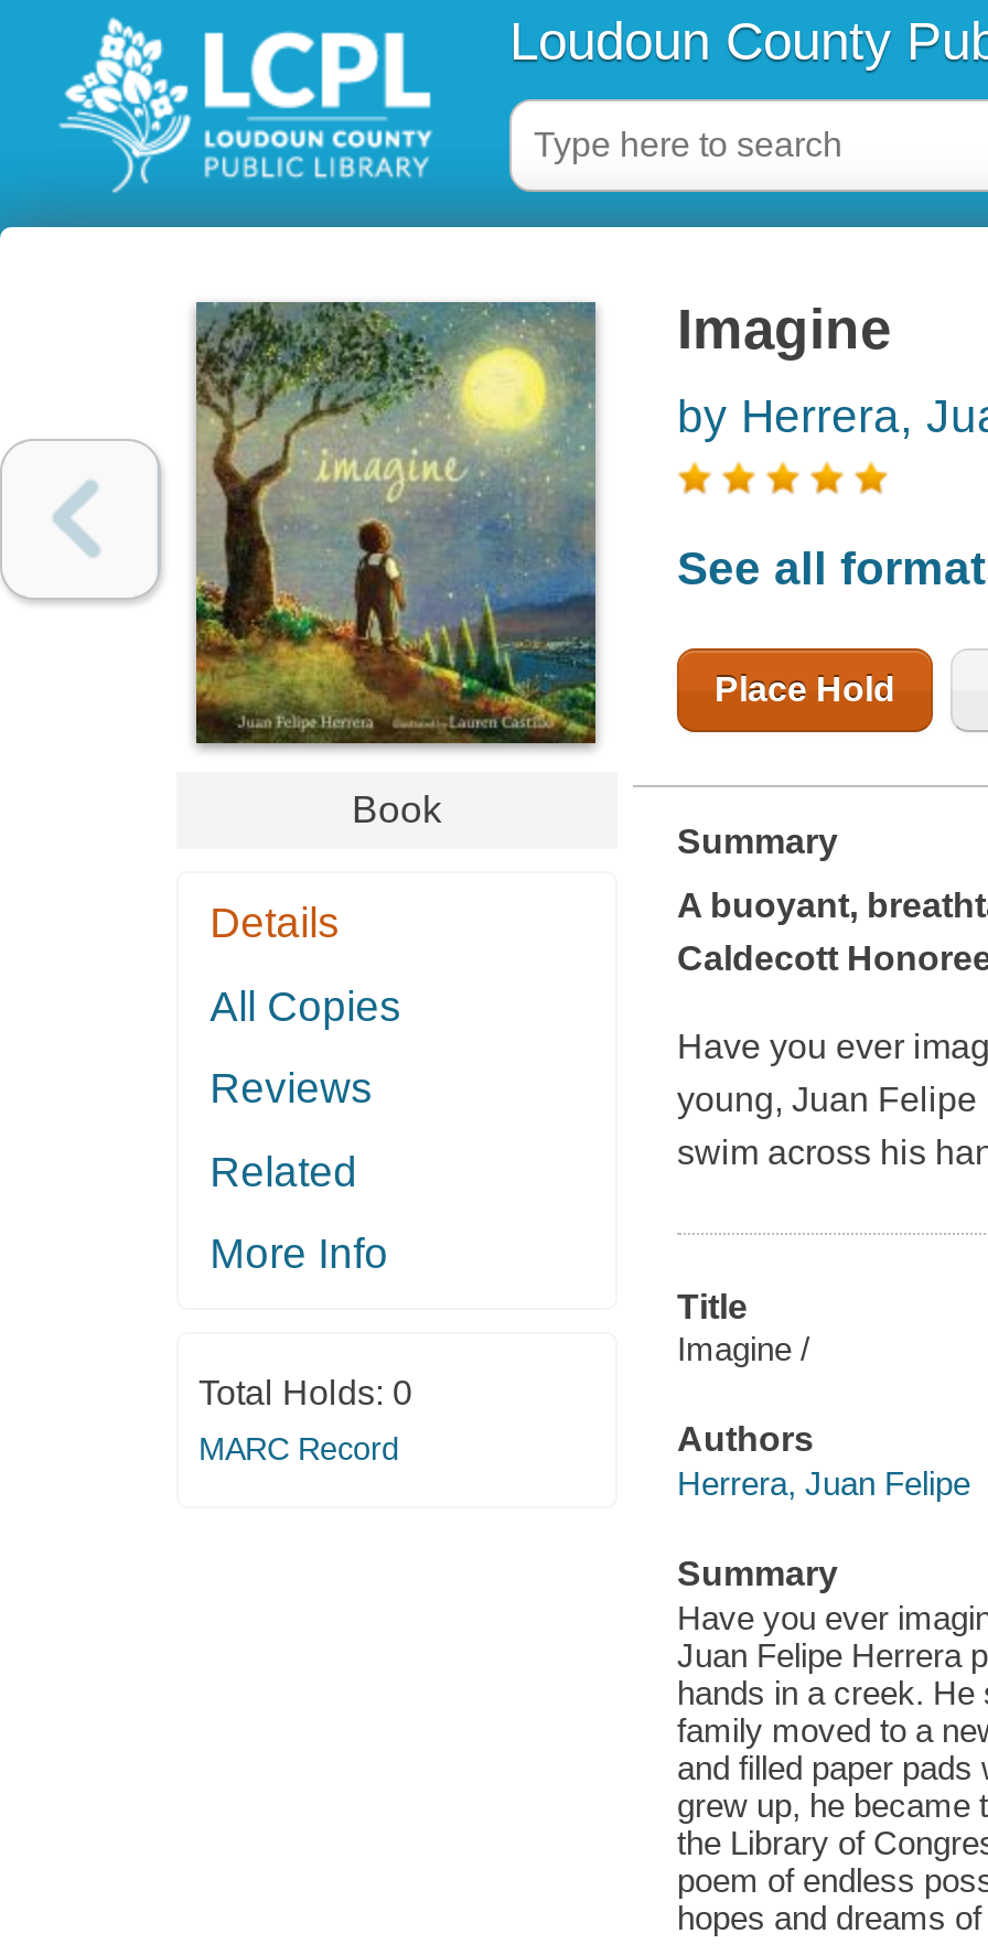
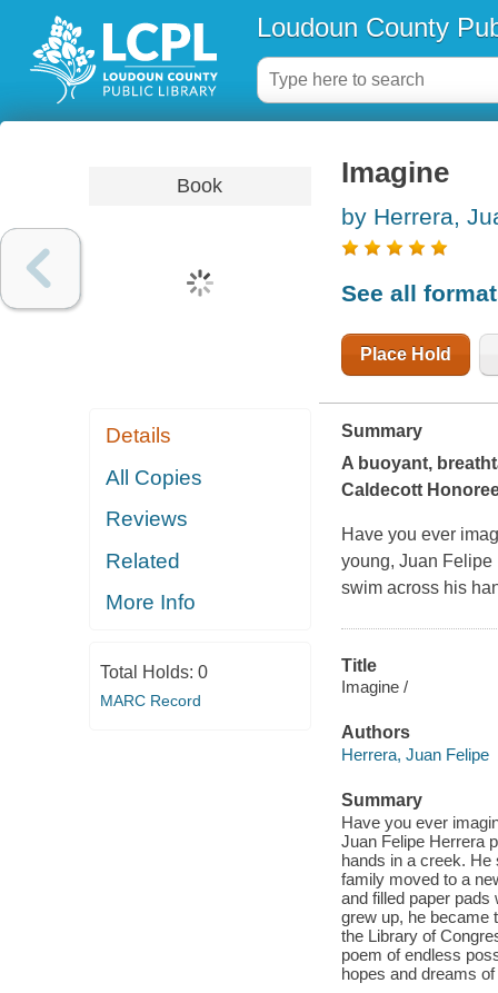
[192,300,600,752] [image] -> none
moved [352,787,442,831] -> [177,174,223,197]: Book
moved [198,900,412,1466] -> [100,424,208,709]: Details | All Copies | Reviews | Related | More Info | Total Holds: 0 | MARC Record

